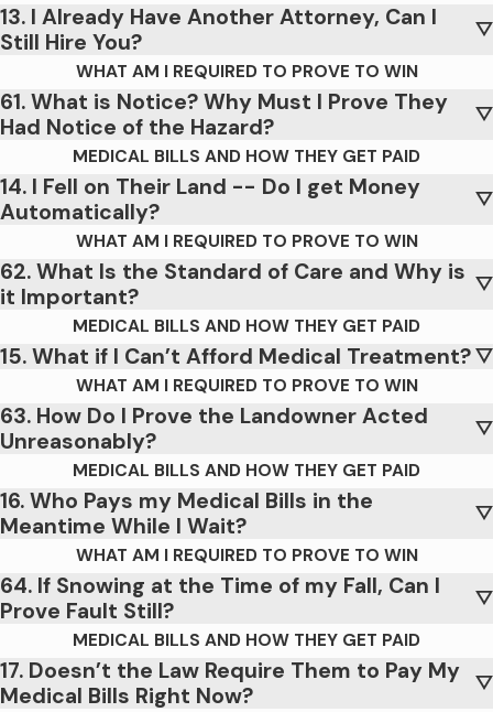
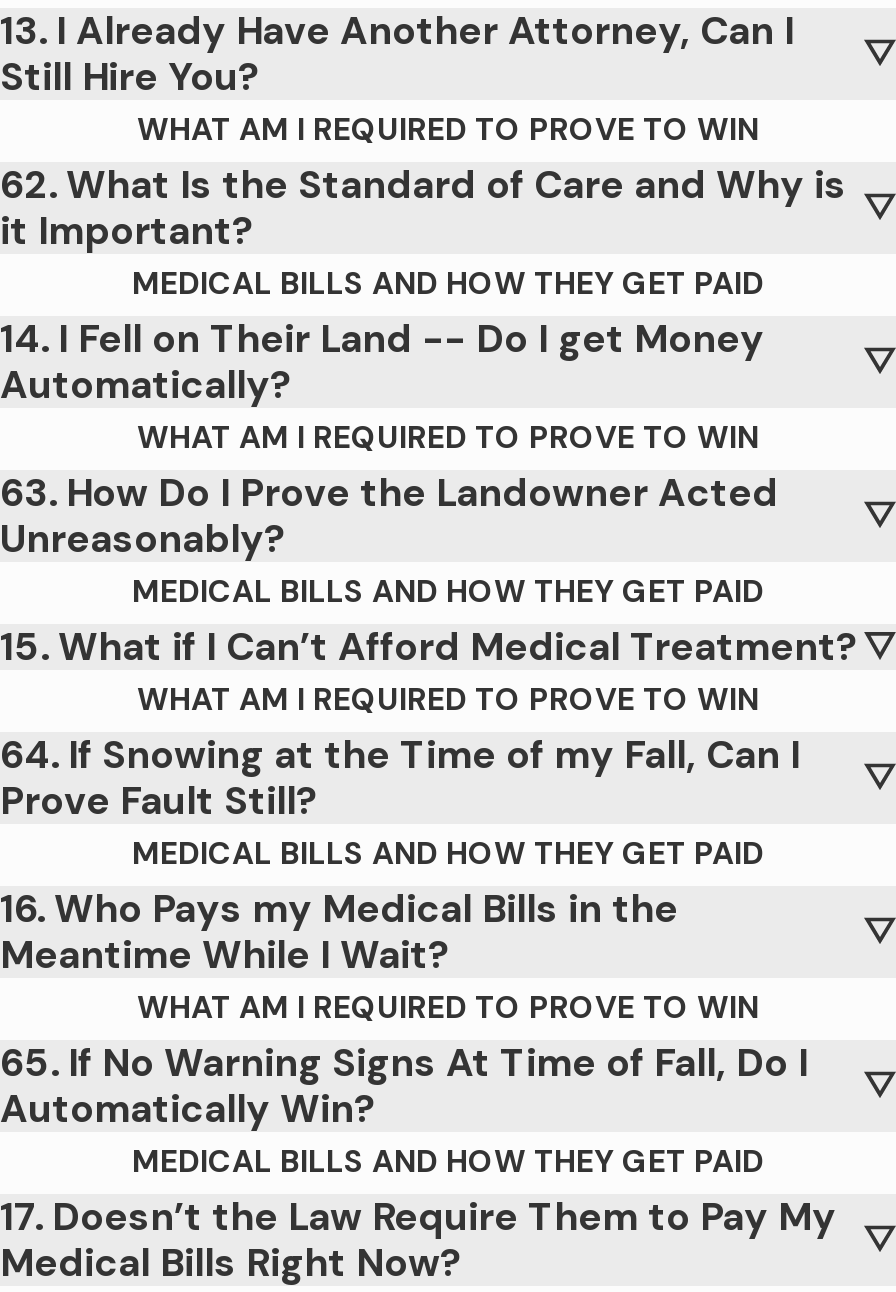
[0,88,448,141] 61. What is Notice? Why Must I Prove They | Had Notice of the Hazard? -> none
moved [0,257,465,310] -> [0,159,846,255]: 62. What Is the Standard of Care and Why is | it Important?
moved [0,402,428,455] -> [0,467,778,563]: 63. How Do I Prove the Landowner Acted | Unreasonably?
moved [0,571,440,624] -> [0,729,800,825]: 64. If Snowing at the Time of my Fall, Can I | Prove Fault Still?
none -> [0,1037,808,1133] 65. If No Warning Signs At Time of Fall, Do I | Automatically Win?

